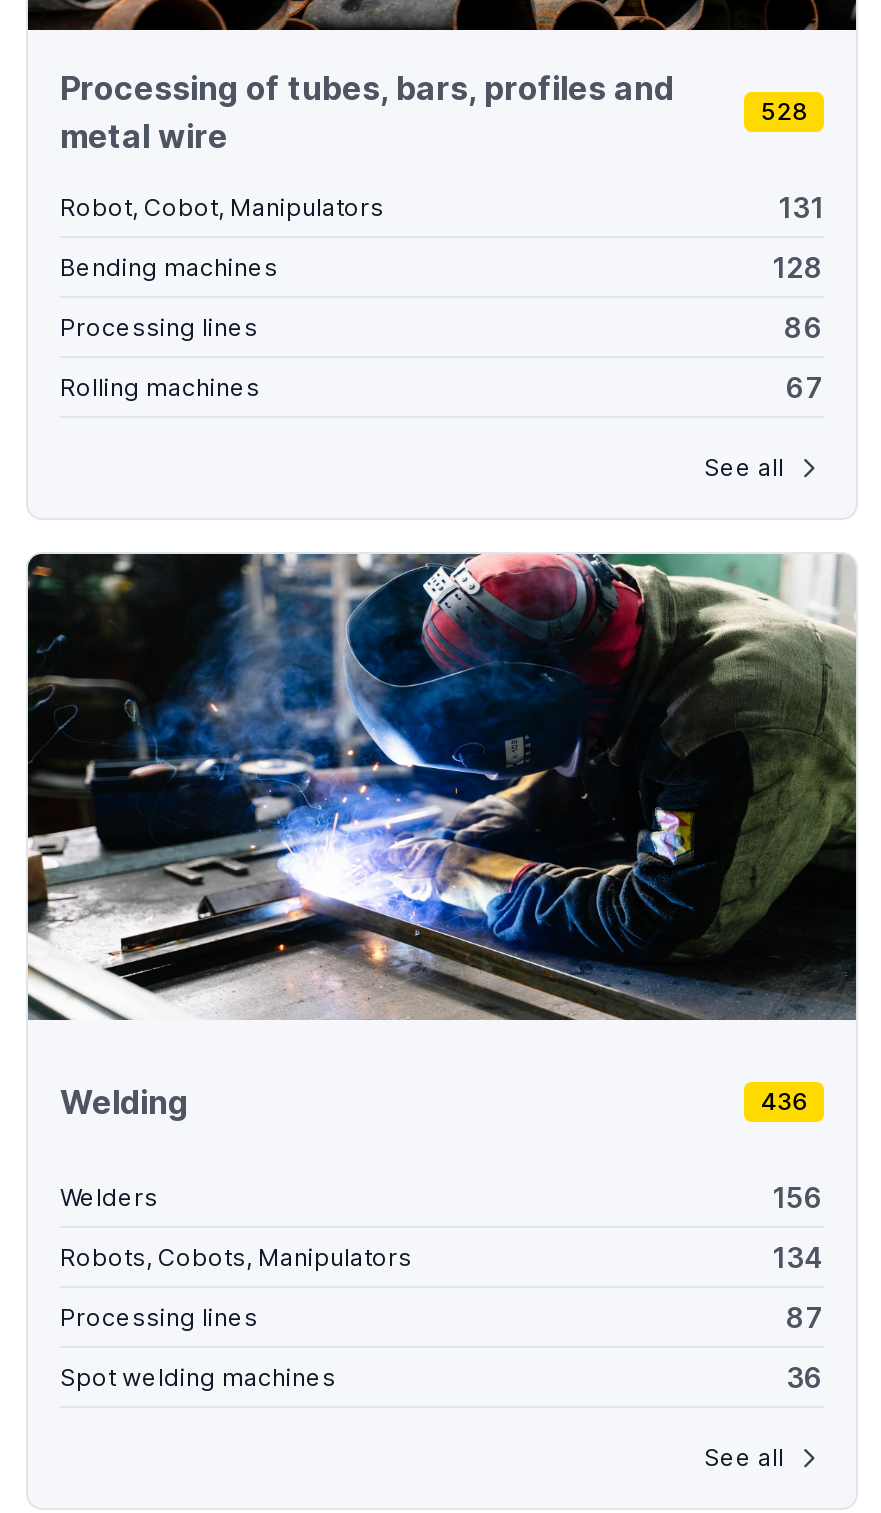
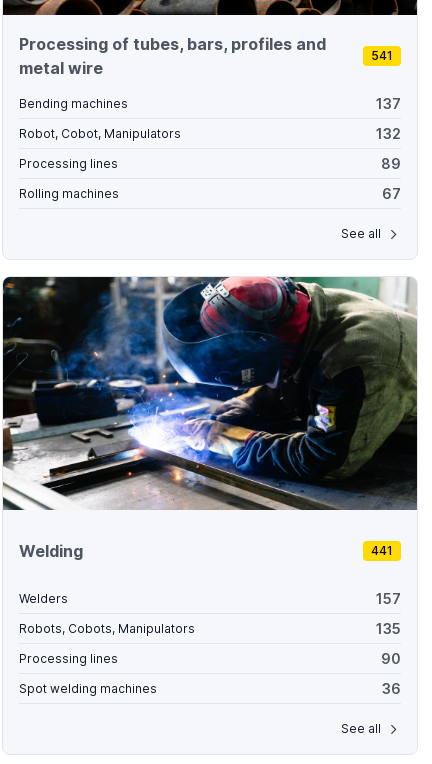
[760,96,824,224] 528 | 131 -> [371,48,393,63] 541
moved [60,191,384,221] -> [19,126,181,141]: Robot, Cobot, Manipulators
moved [60,251,278,281] -> [19,96,128,111]: Bending machines
[772,250,824,284] 128 -> [376,95,401,142] 137 | 132
[784,310,824,344] 86 -> [381,155,401,172] 89
[760,1086,808,1116] 436 -> [371,543,393,558] 441
[772,1180,824,1214] 156 -> [376,590,401,607] 157
[772,1240,824,1274] 134 -> [376,620,401,637] 135
[786,1300,824,1334] 87 -> [381,650,401,667] 90

